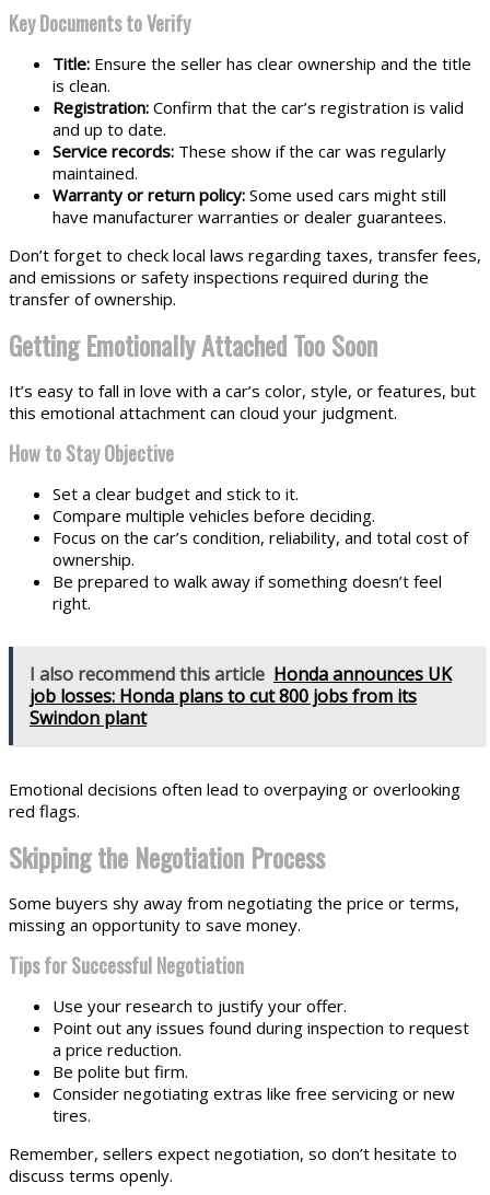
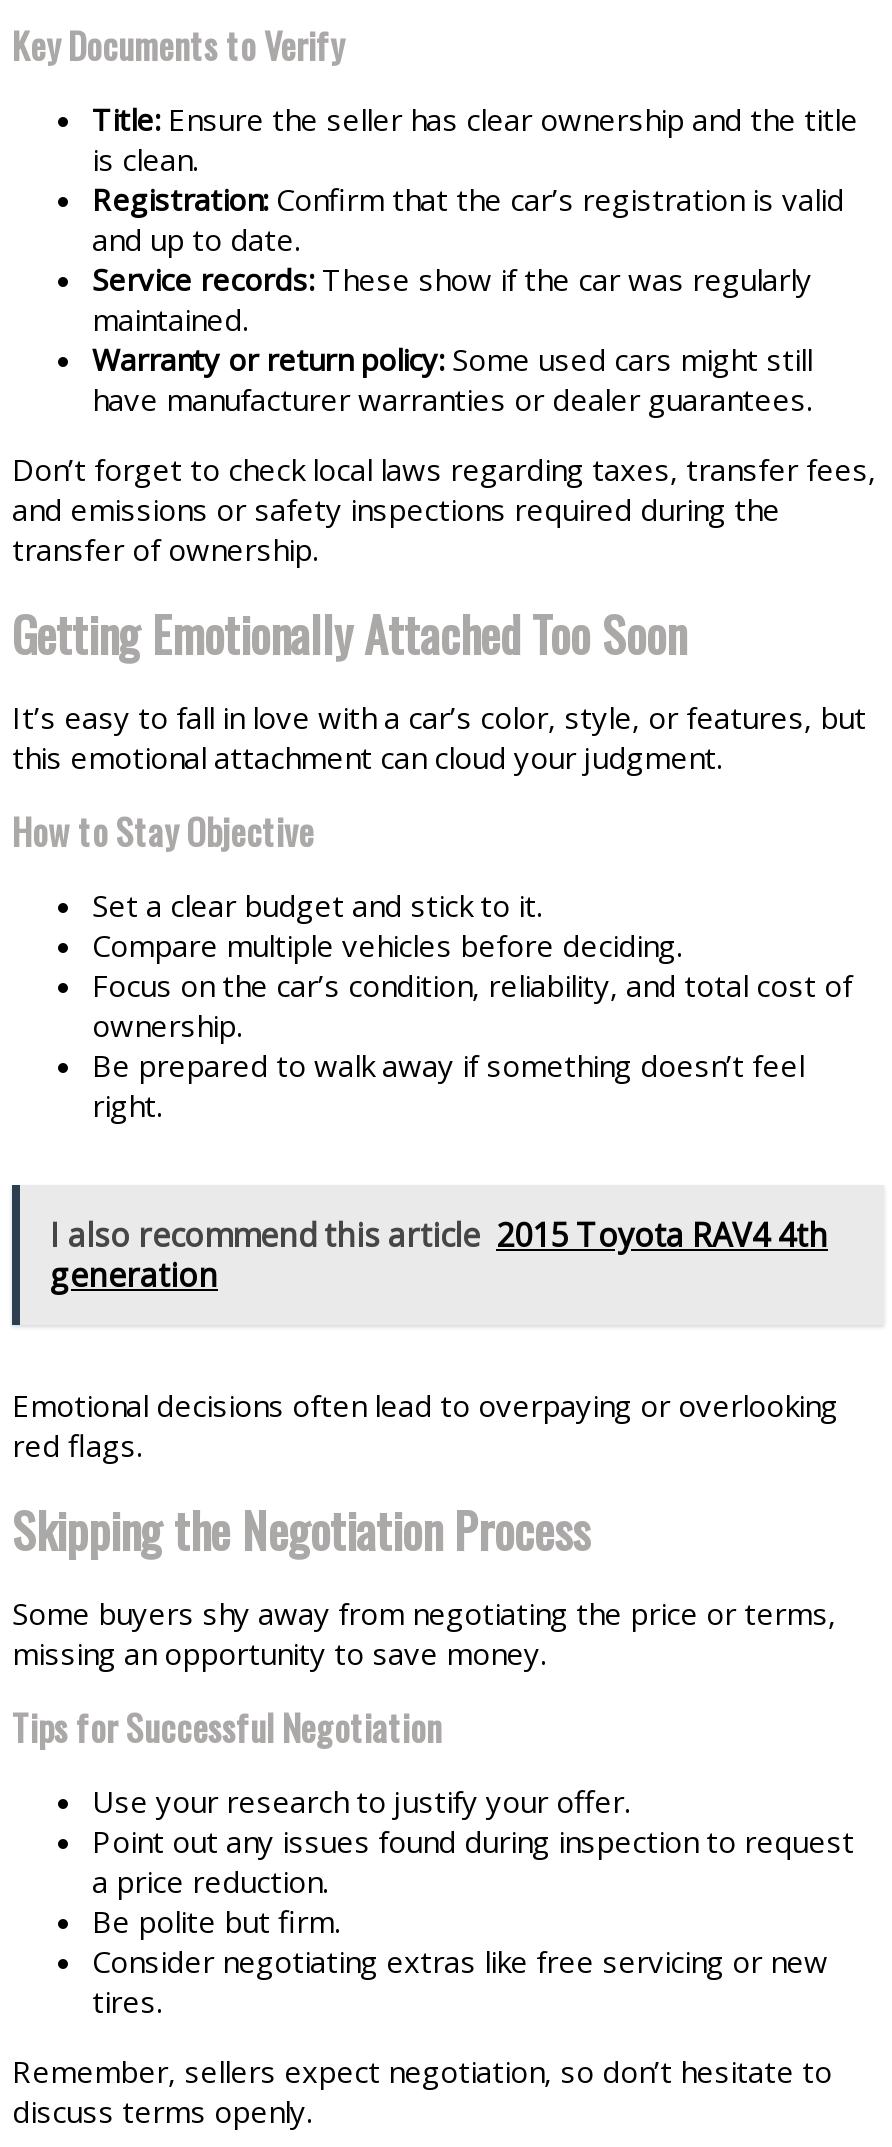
[30,662,452,730] I also recommend this article Honda announces UK | job losses: Honda plans to cut 800 jobs from its | Swindon plant -> [50,1213,828,1297] I also recommend this article 2015 Toyota RAV4 4th | generation

